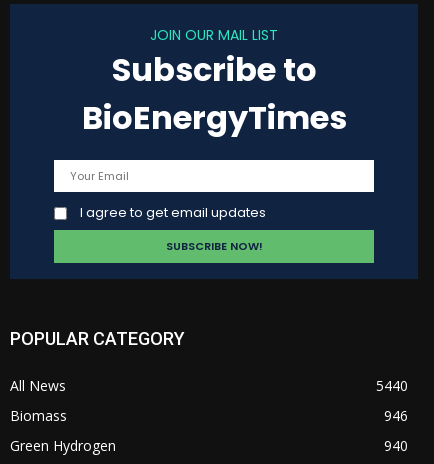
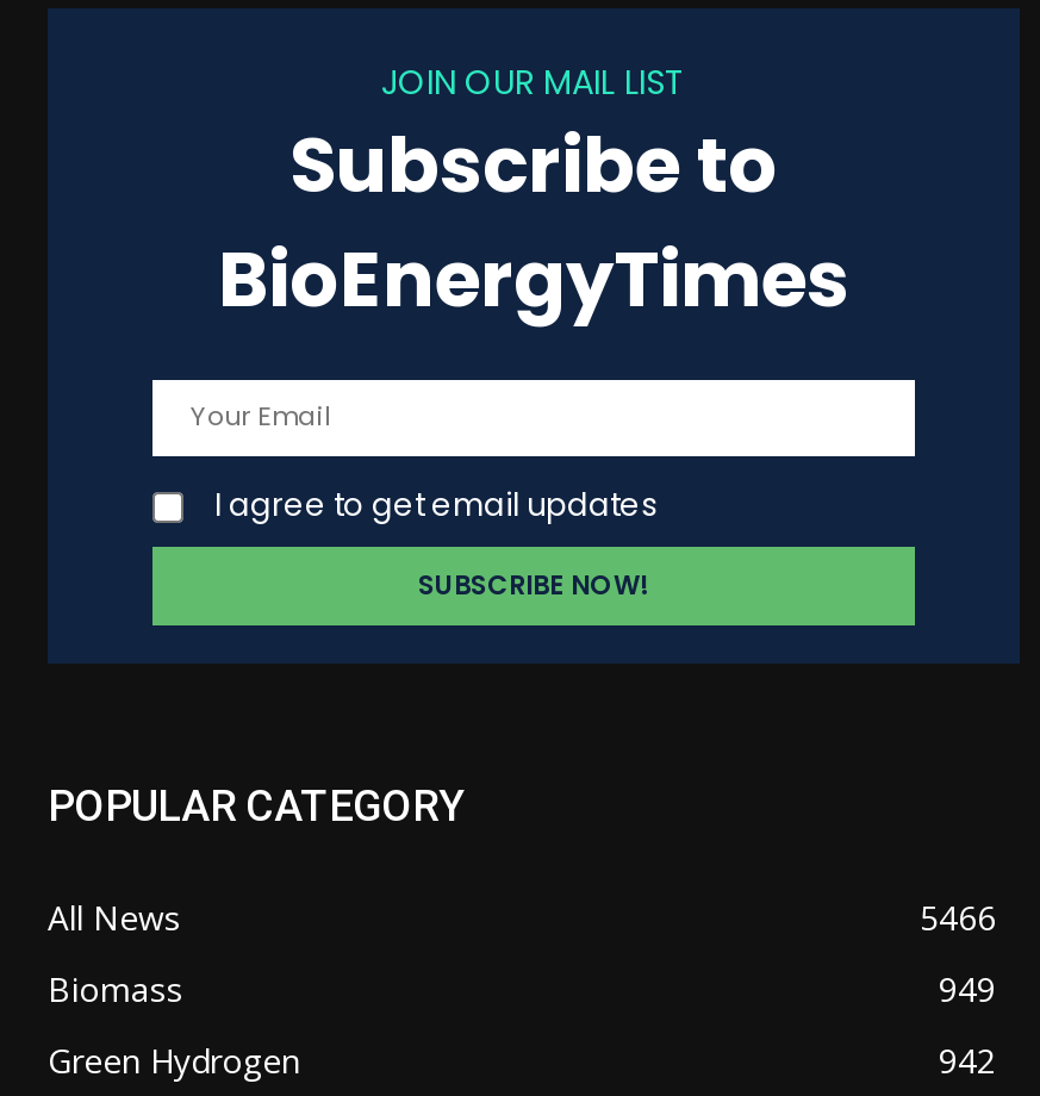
[376,376,408,395] 5440 -> [920,894,996,939] 5466
[384,406,408,425] 946 -> [939,966,996,1011] 949
[384,436,408,455] 940 -> [939,1037,996,1082] 942

